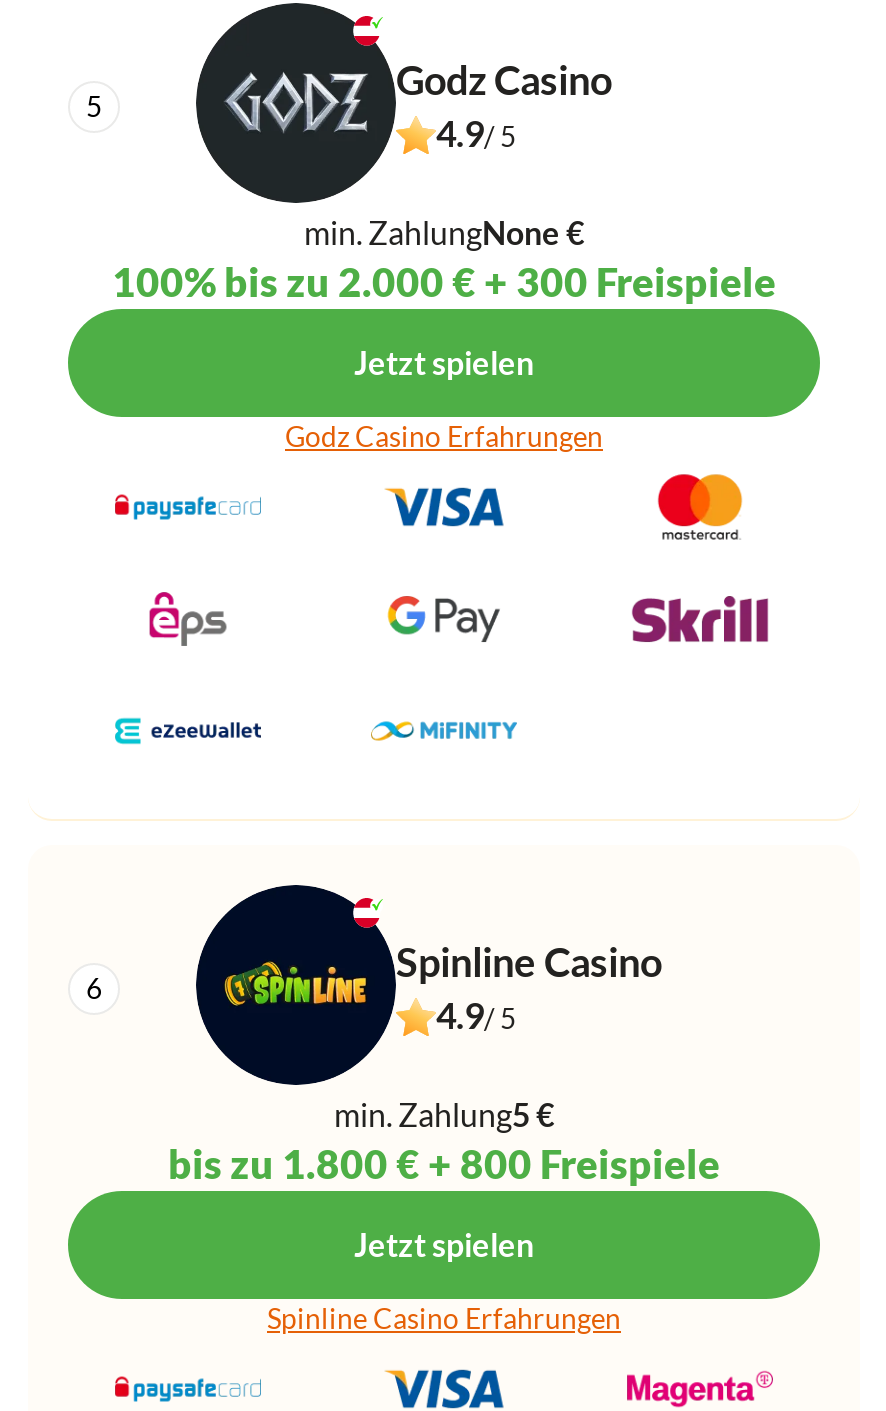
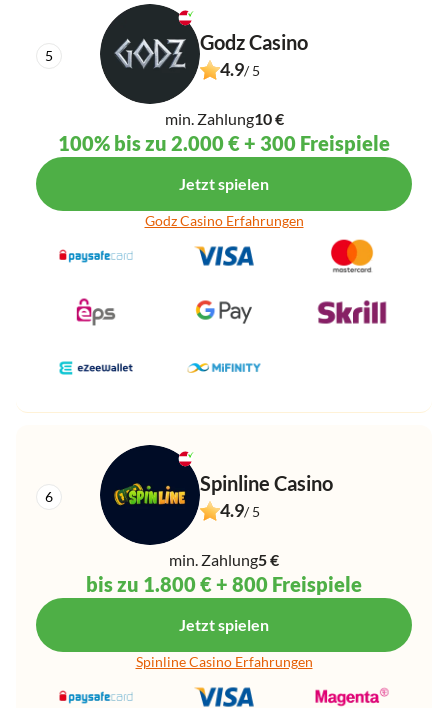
[304,215,584,251] min. ZahlungNone € -> [164,110,283,128] min. Zahlung10 €

